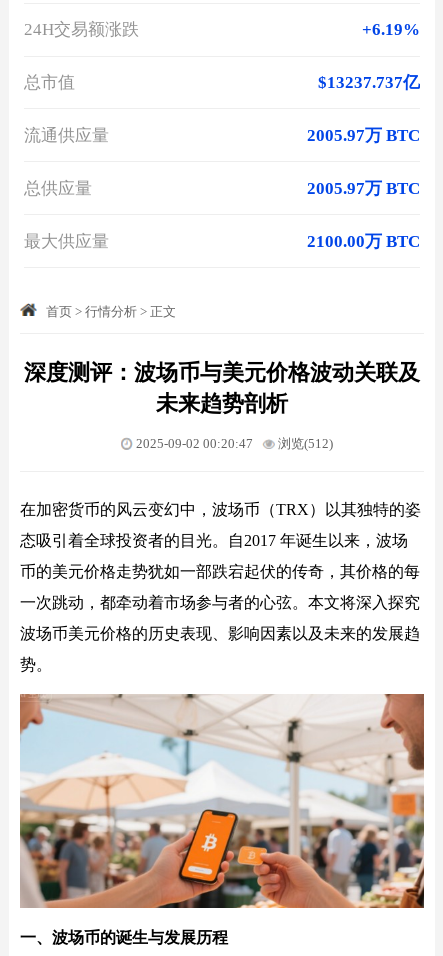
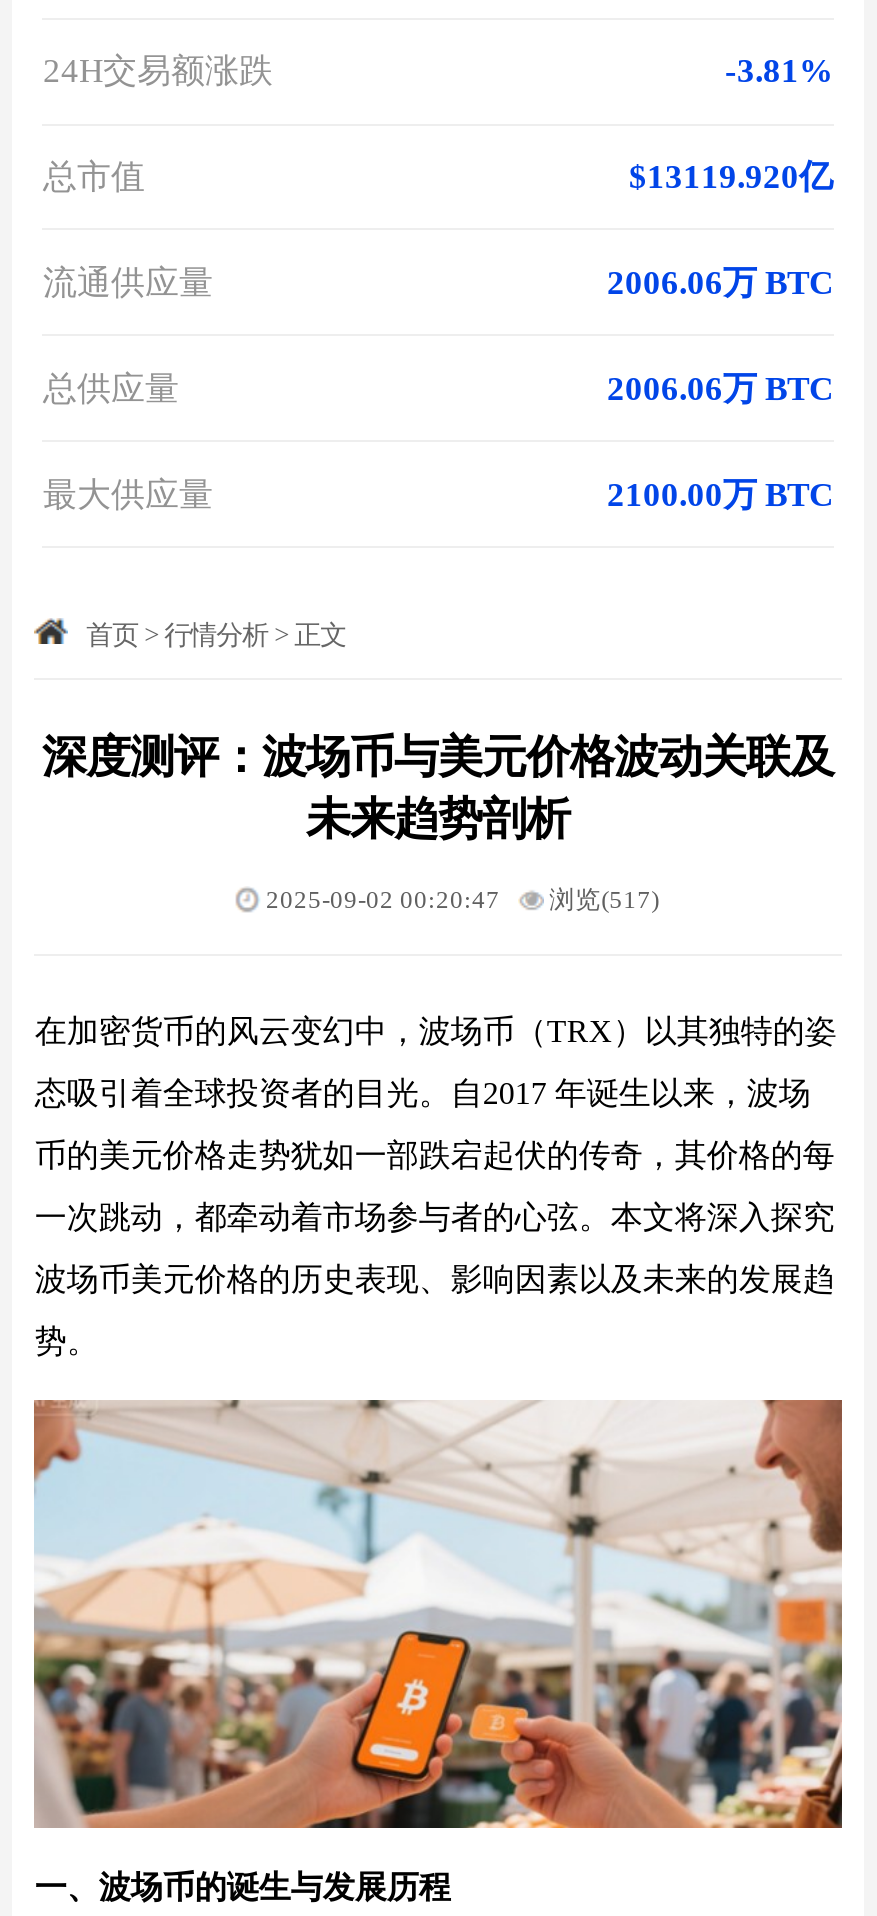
[361,20,419,39] +6.19% -> [725,52,833,90] -3.81%
[317,73,419,92] $13237.737亿 -> [629,158,833,196] $13119.920亿
[306,126,419,145] 2005.97万 BTC -> [607,264,833,302] 2006.06万 BTC
[306,179,419,198] 2005.97万 BTC -> [607,369,833,407] 2006.06万 BTC
[136,437,333,451] 2025-09-02 00:20:47 浏览(512) -> [266,886,659,914] 2025-09-02 00:20:47 浏览(517)

